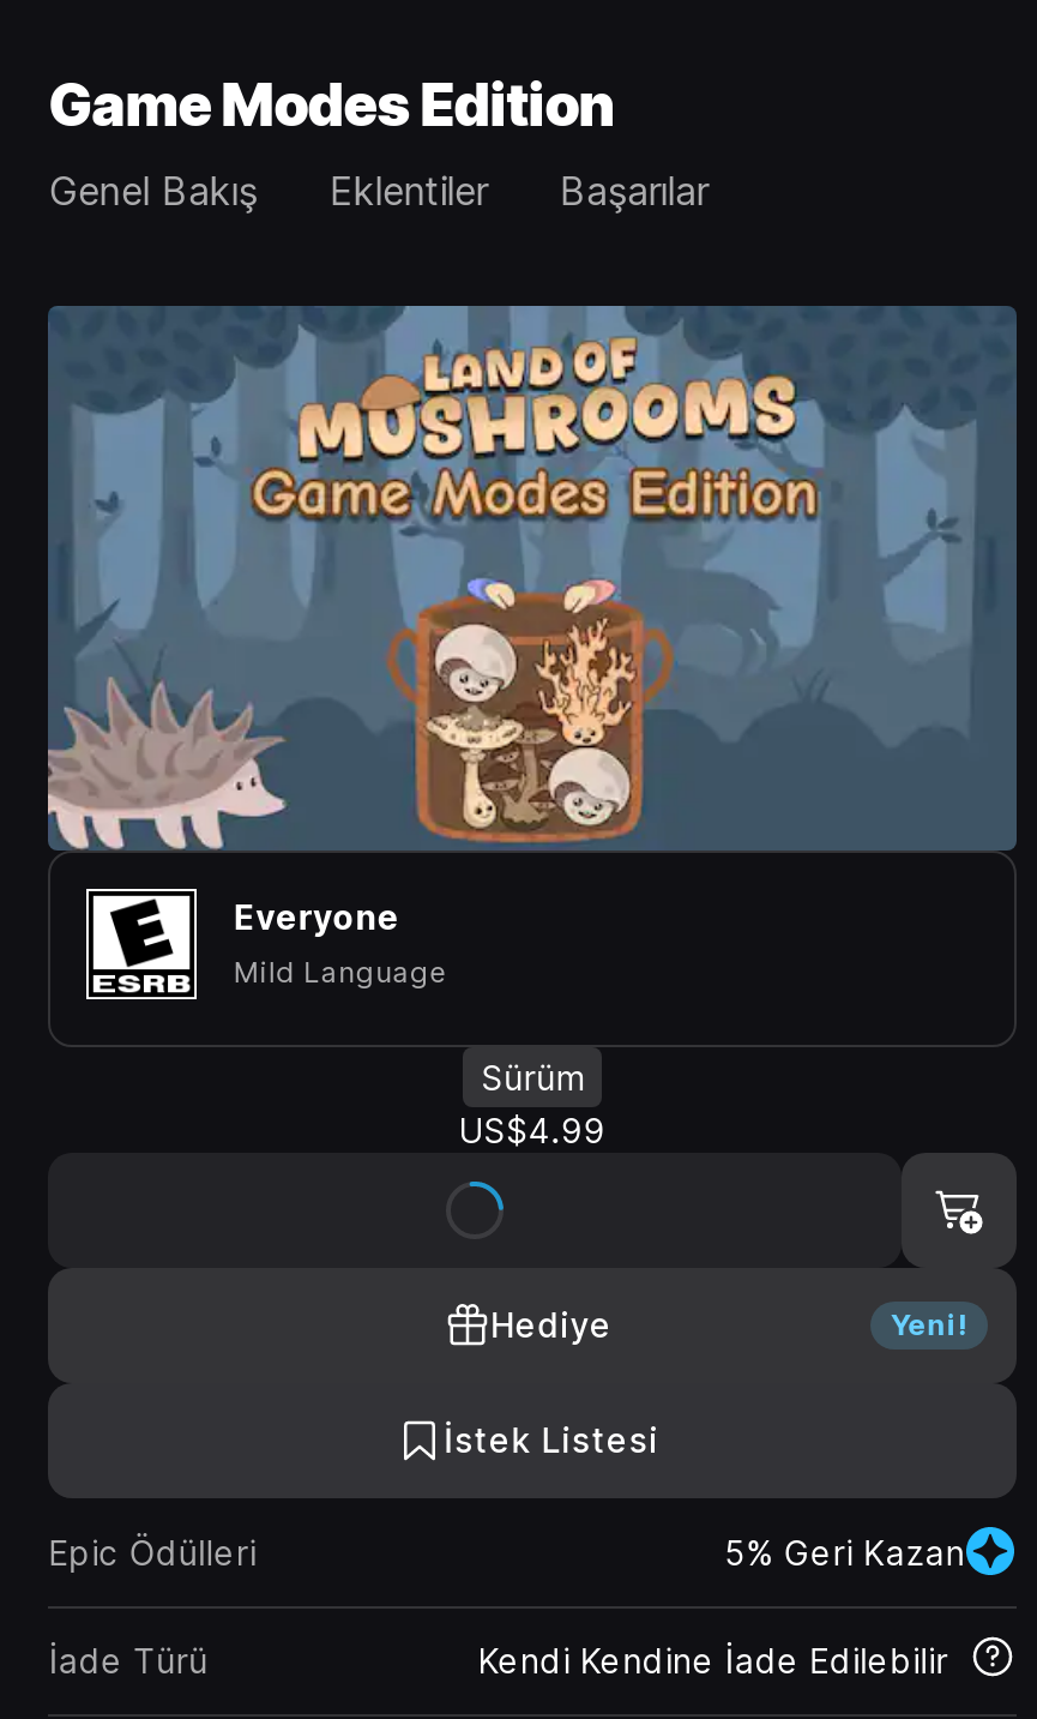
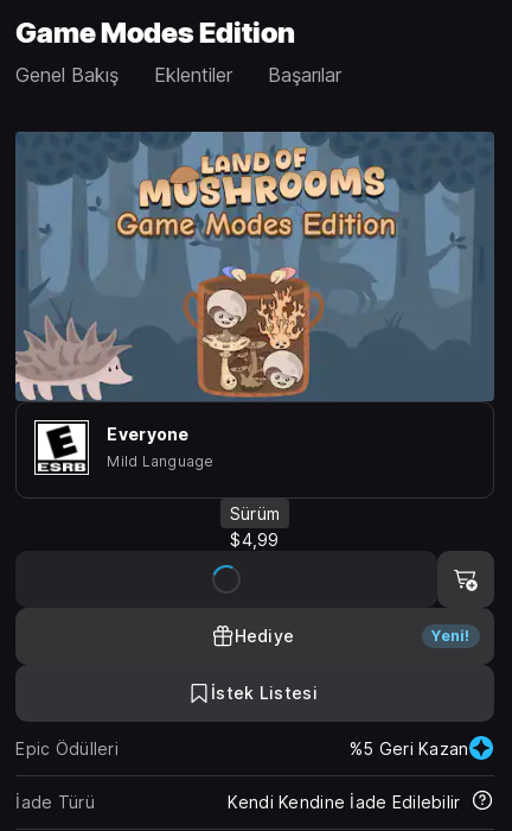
[459,1109,605,1150] US$4.99 -> [230,529,279,549] $4,99
[724,1532,965,1572] 5% Geri Kazan -> [350,738,469,758] %5 Geri Kazan

